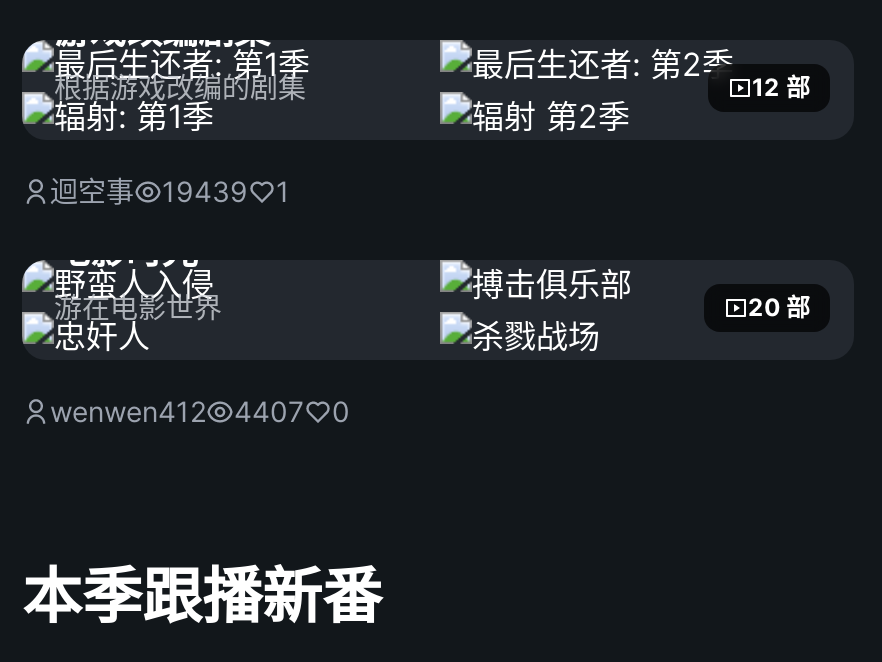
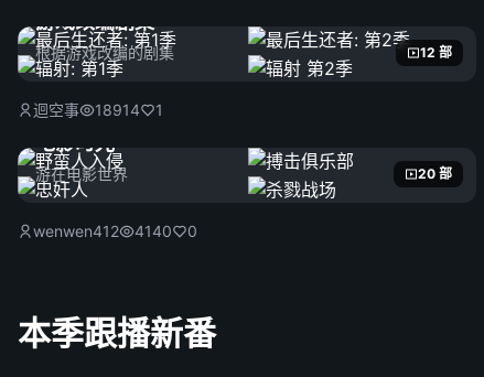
[50,174,290,208] 迴空事 19439 1 -> [33,100,163,119] 迴空事 18914 1
[50,394,350,428] wenwen412 4407 0 -> [33,222,197,240] wenwen412 4140 0

